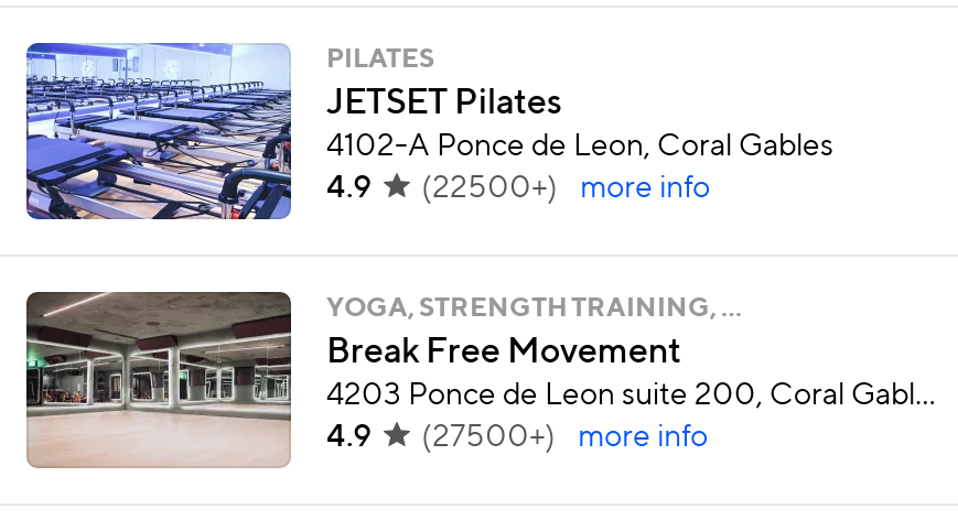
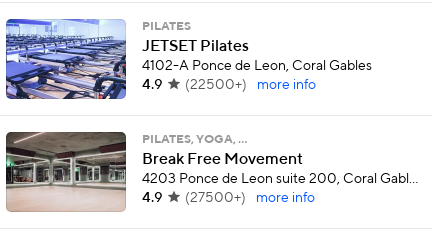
[326,296,741,323] YOGA, STRENGTH TRAINING, … -> [142,134,247,146] PILATES, YOGA, …

